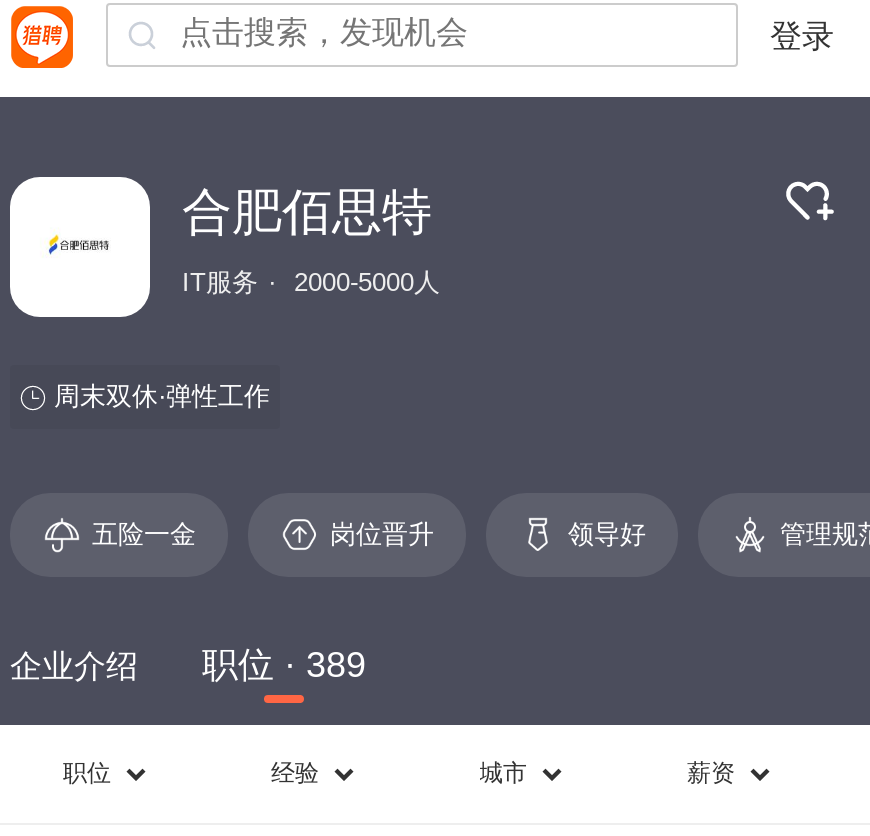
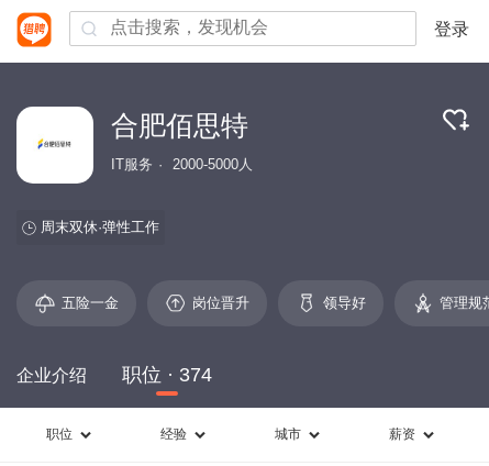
[10,645,366,685] 企业介绍 职位 · 389 -> [16,364,212,386] 企业介绍 职位 · 374

